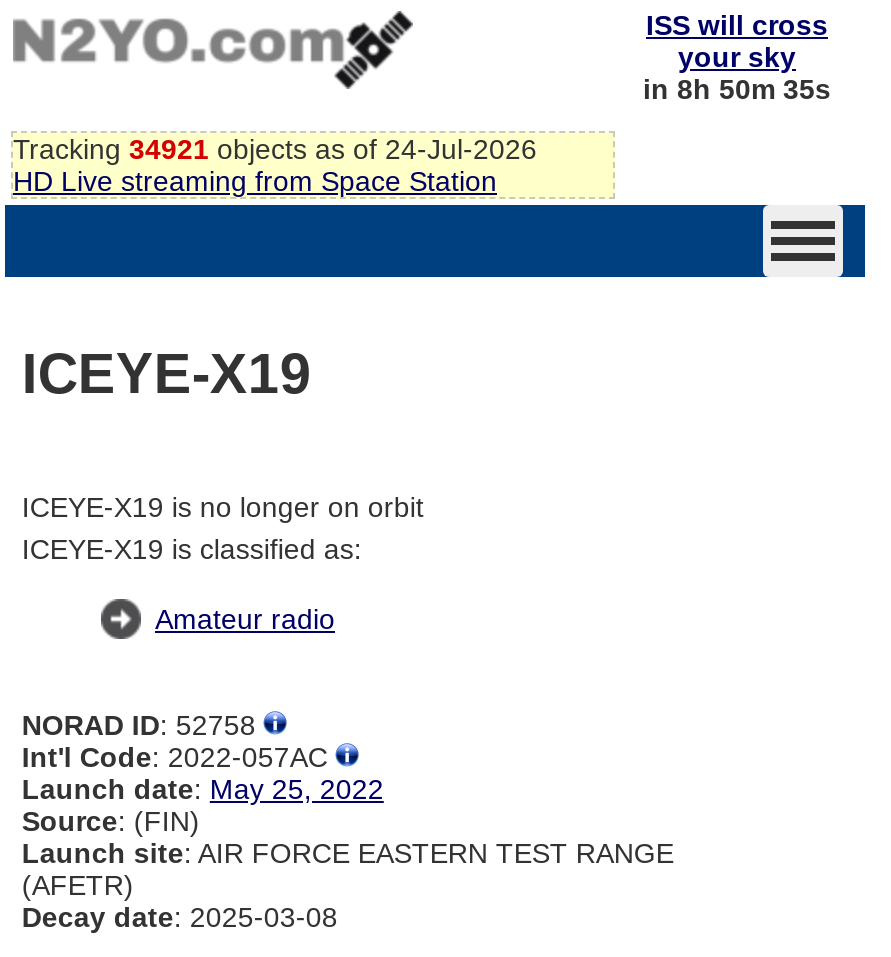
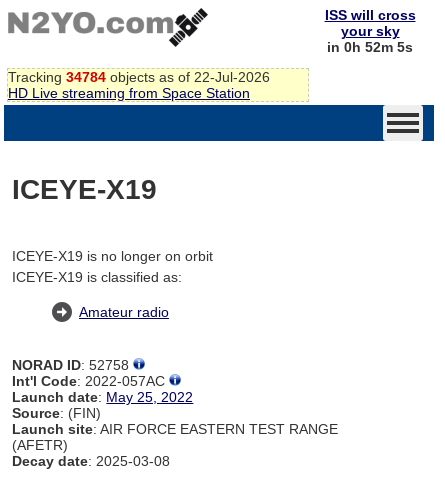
[643,73,831,105] in 8h 50m 35s -> [327,39,413,55] in 0h 52m 5s
[13,133,537,165] Tracking 34921 objects as of 24-Jul-2026 -> [8,69,270,85] Tracking 34784 objects as of 22-Jul-2026

